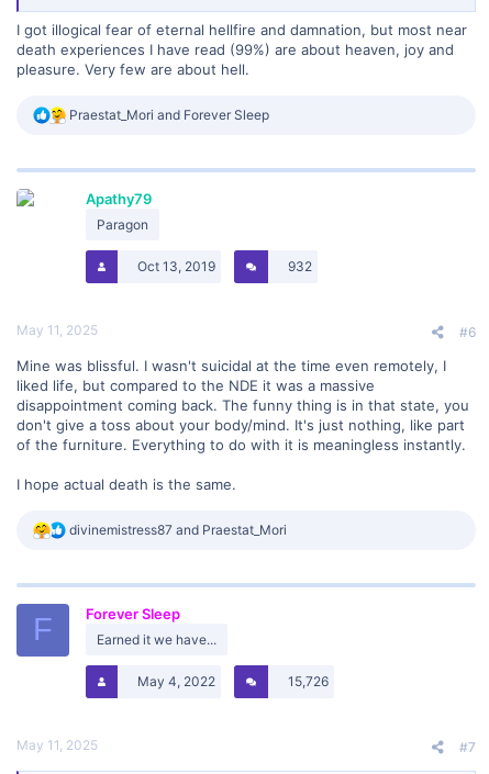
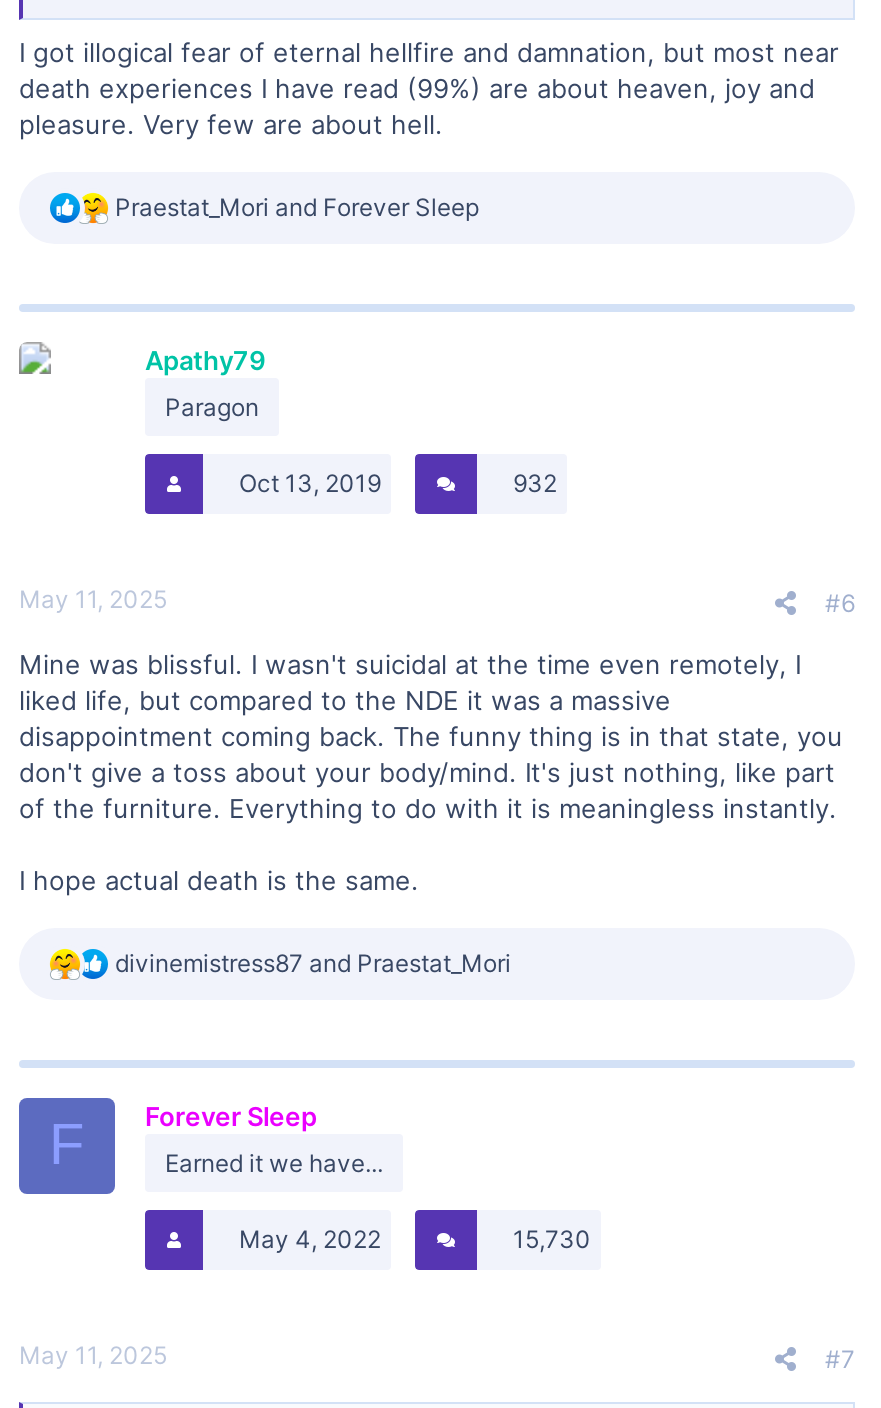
[288,673,329,690] 15,726 -> [513,1225,591,1255] 15,730

